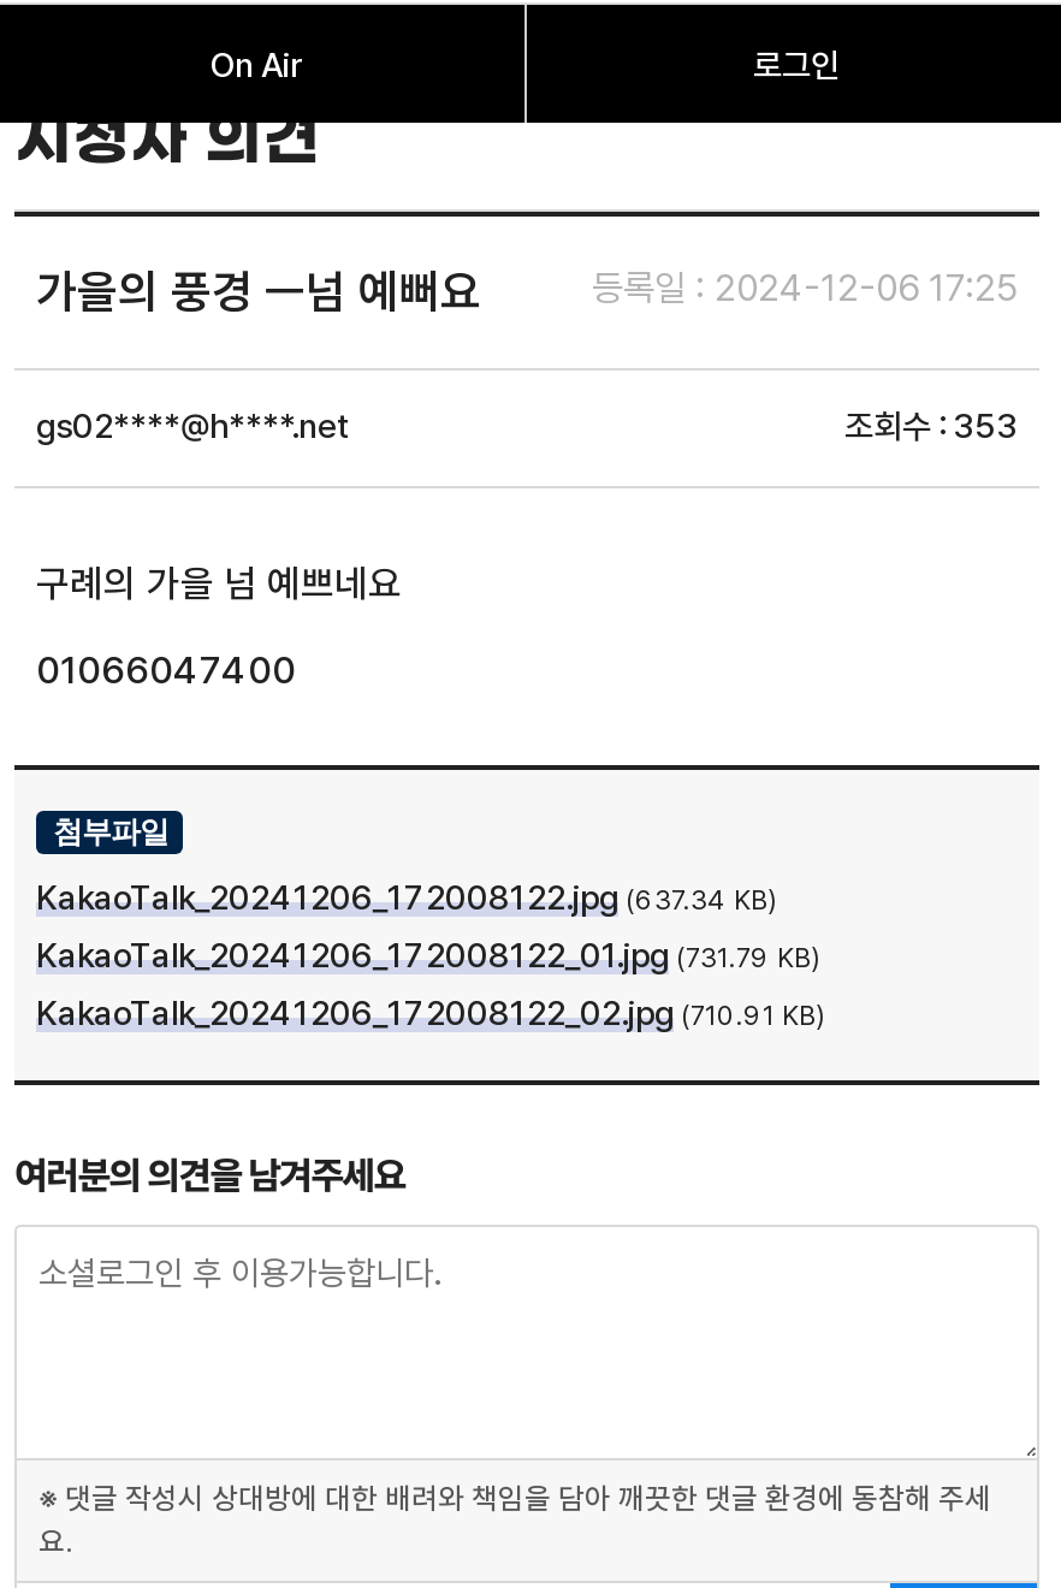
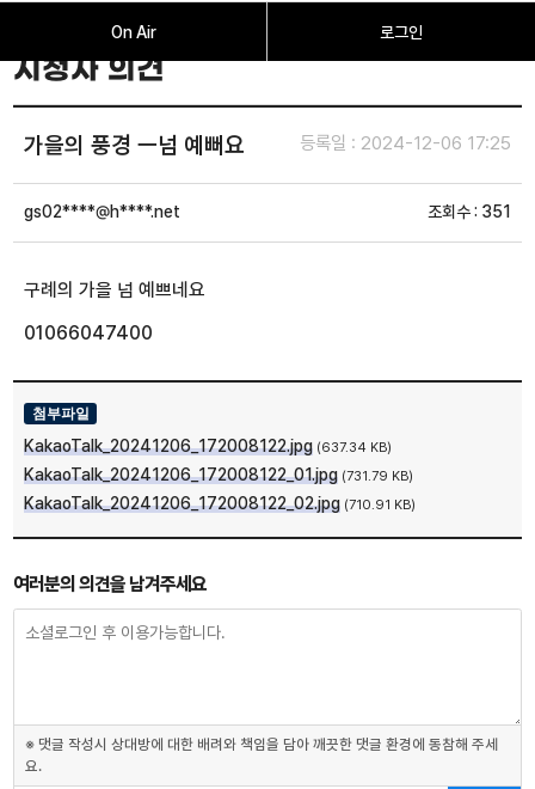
[844,408,1018,446] 조회수 : 353 -> [428,203,511,222] 조회수 : 351

